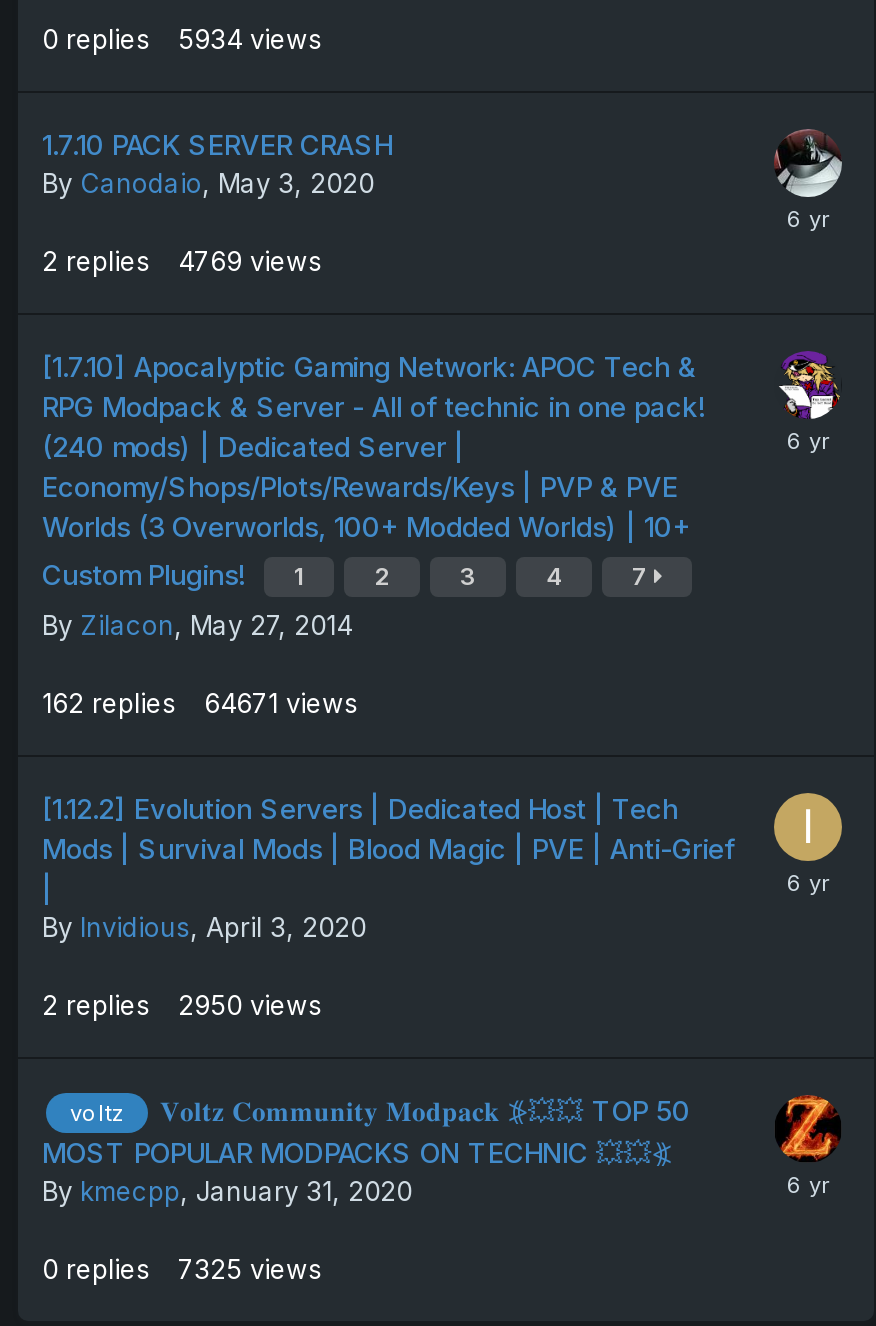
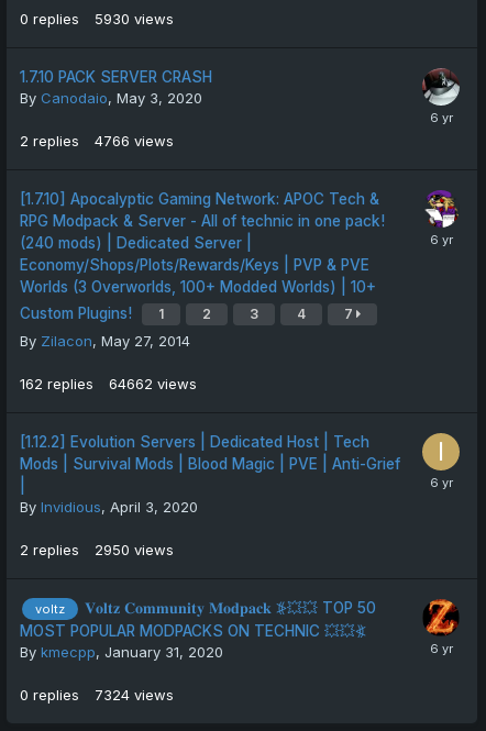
[42,23,322,55] 0 replies 5934 views -> [20,10,174,28] 0 replies 5930 views
[42,245,322,277] 2 replies 4769 views -> [20,132,174,150] 2 replies 4766 views
[42,687,358,719] 162 replies 64671 views -> [20,375,197,393] 162 replies 64662 views
[42,1254,322,1286] 0 replies 7325 views -> [20,686,174,704] 0 replies 7324 views

